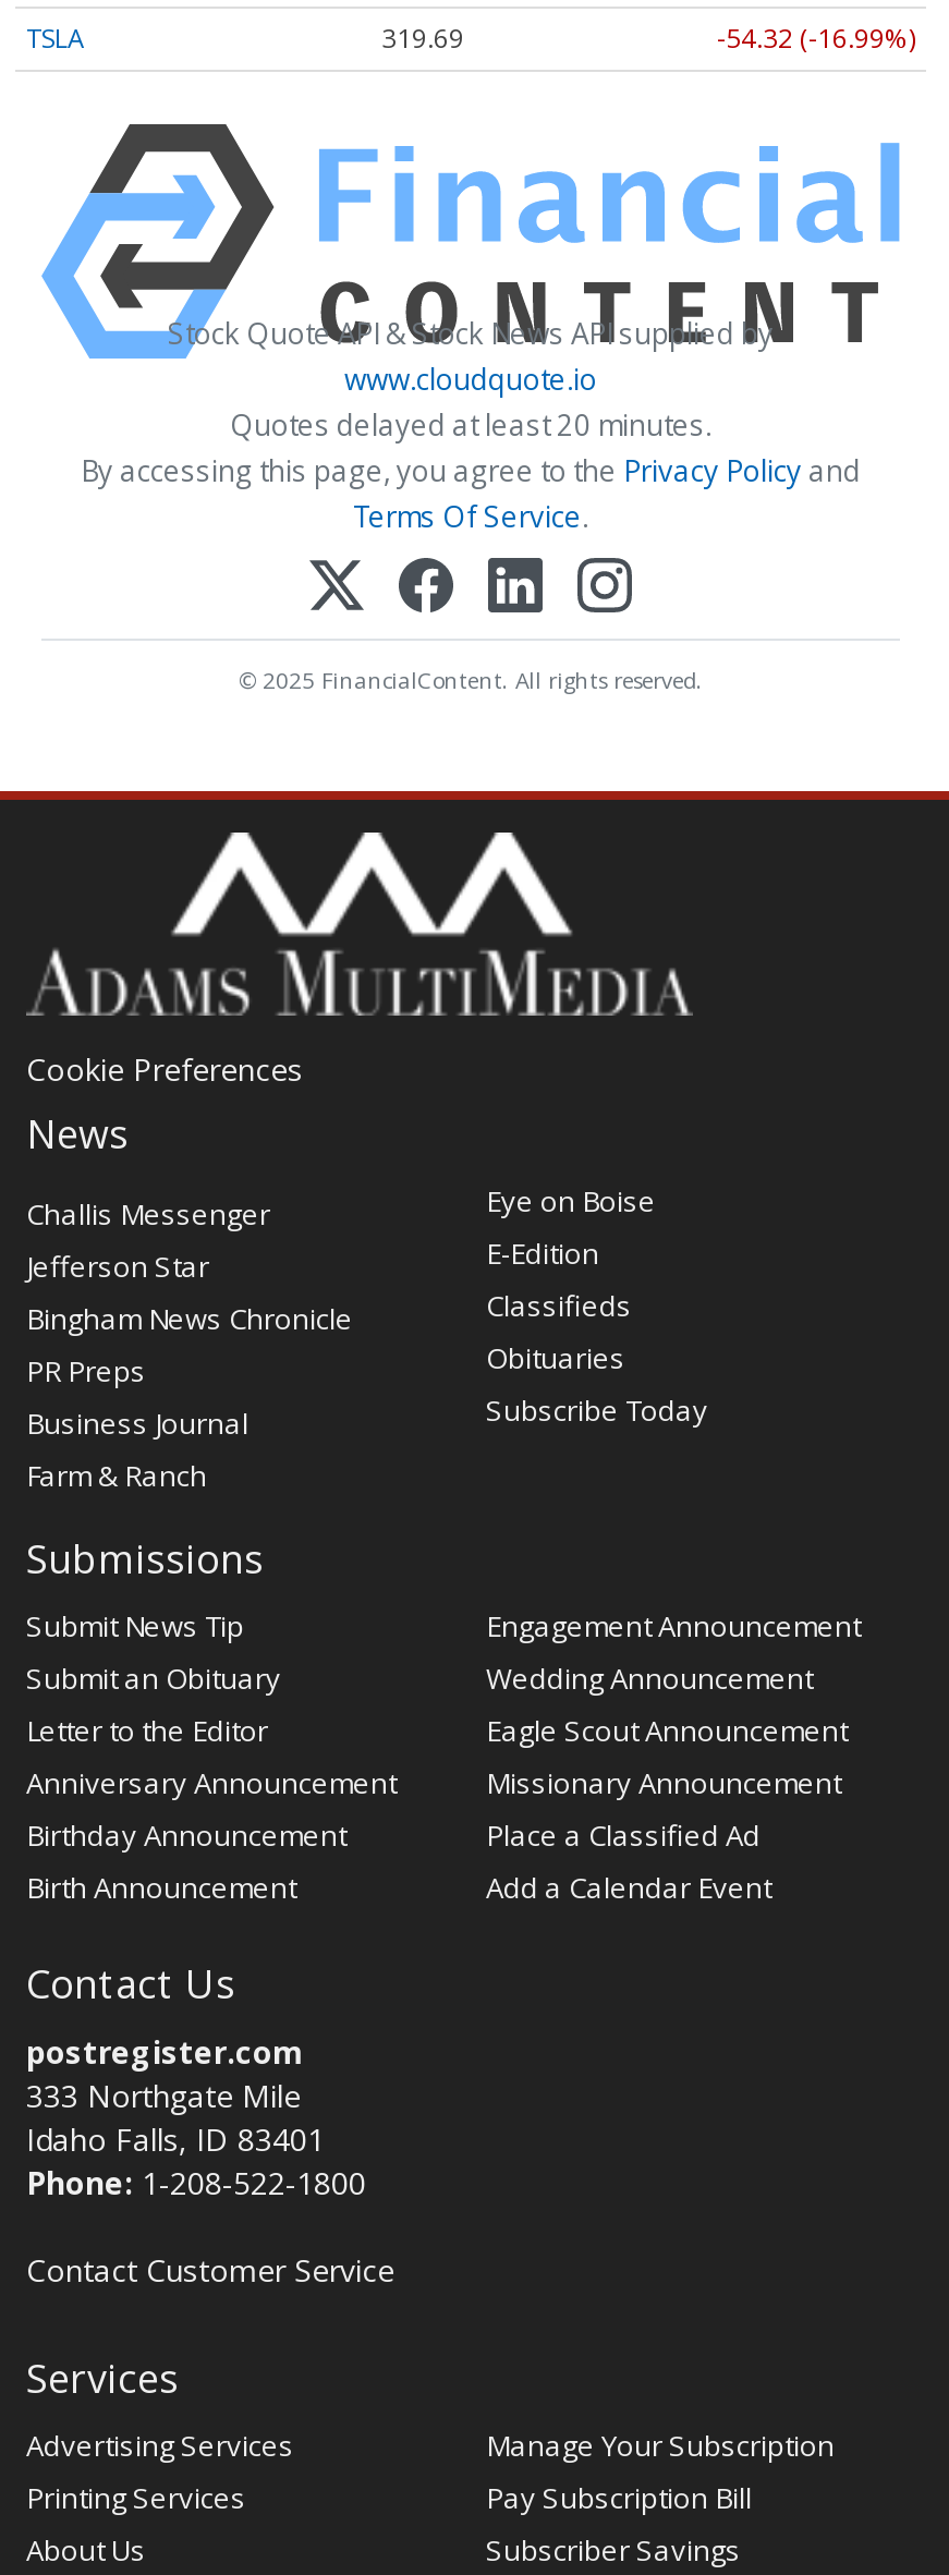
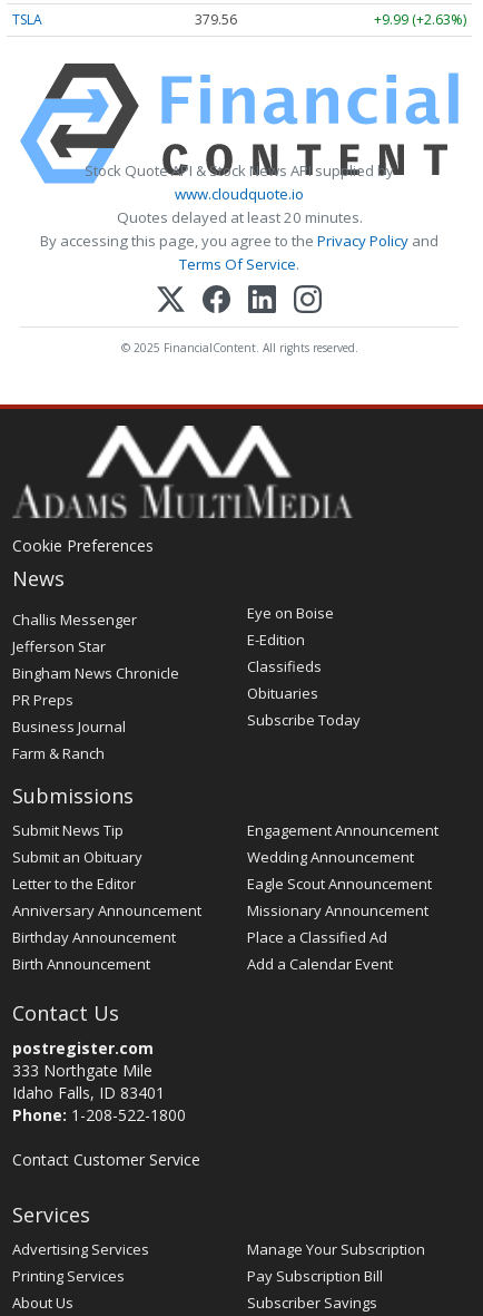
[381,19,464,56] 319.69 -> [195,9,237,28] 379.56
[717,19,915,56] -54.32 (-16.99%) -> [374,9,466,28] +9.99 (+2.63%)

